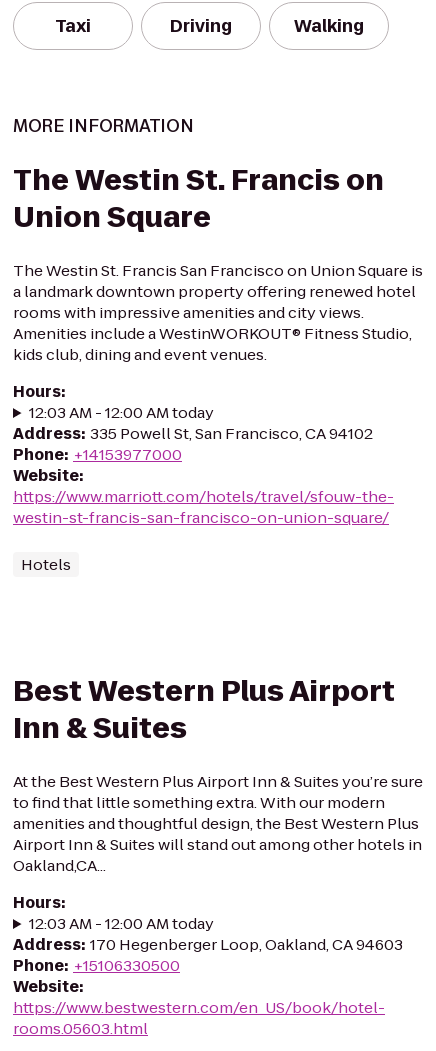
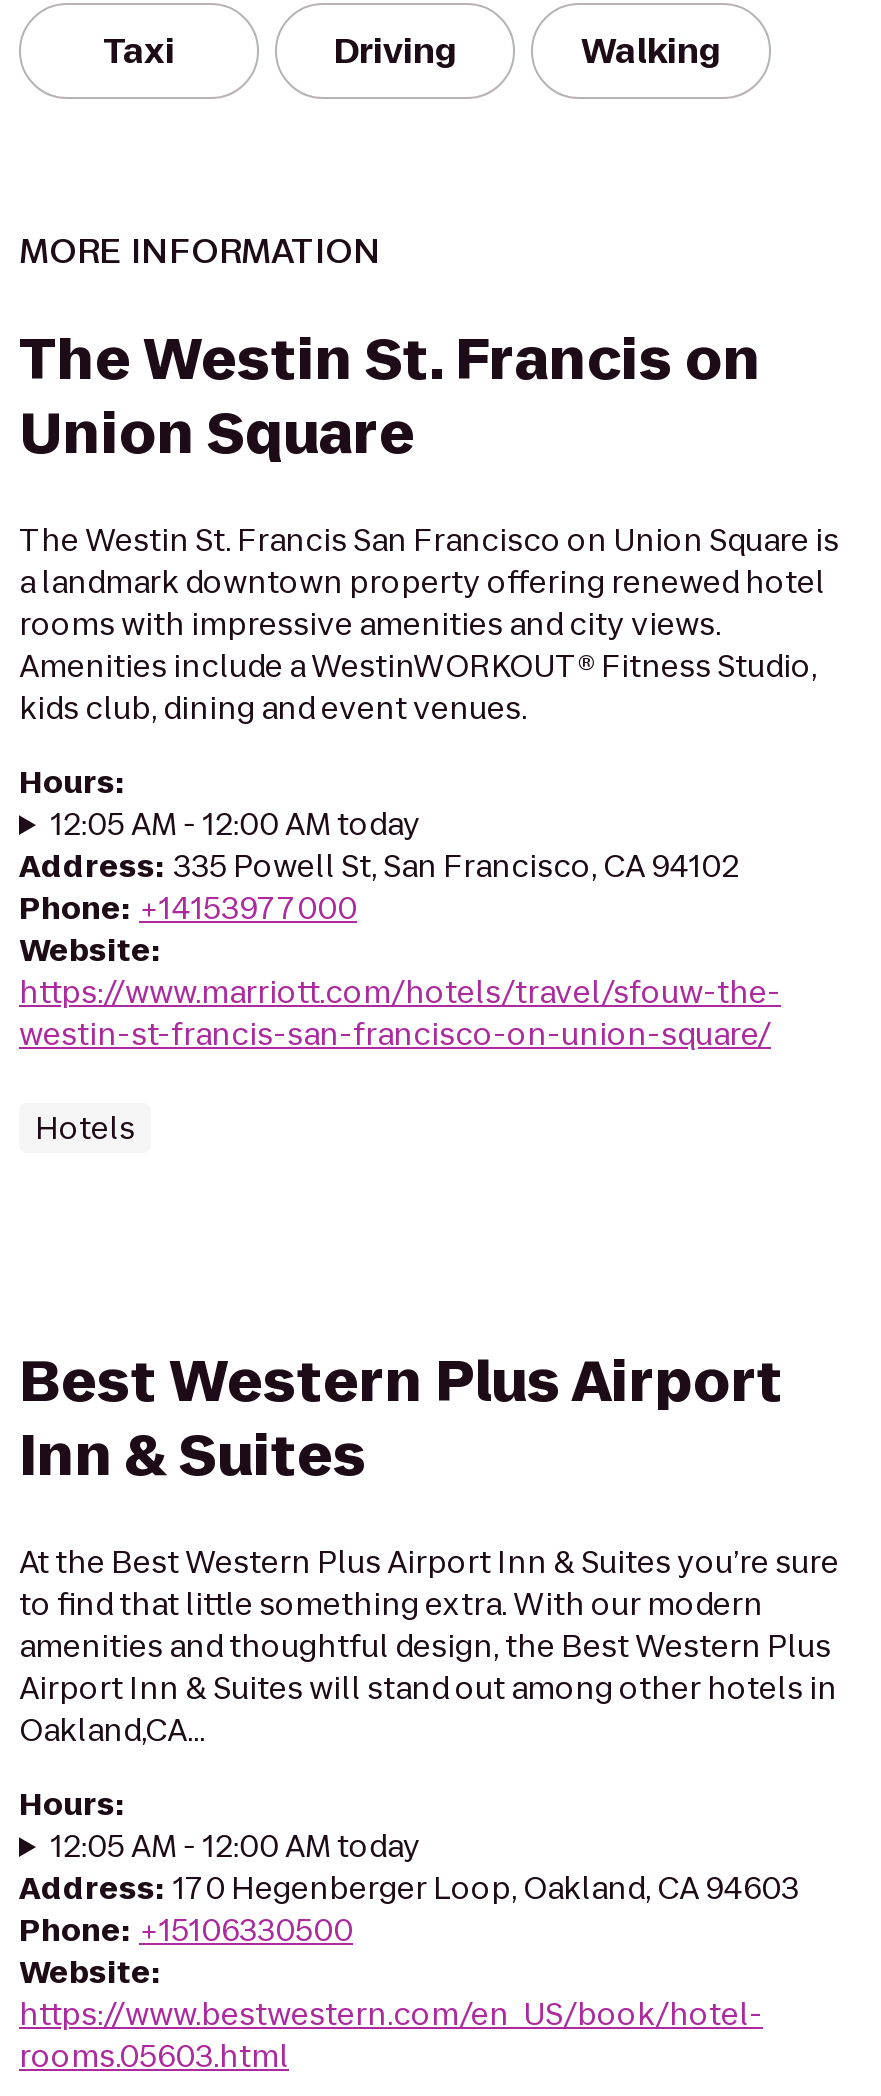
[29,402,214,423] 12:03 AM - 12:00 AM today -> [51,803,421,845] 12:05 AM - 12:00 AM today
[29,913,214,934] 12:03 AM - 12:00 AM today -> [51,1825,421,1867] 12:05 AM - 12:00 AM today

